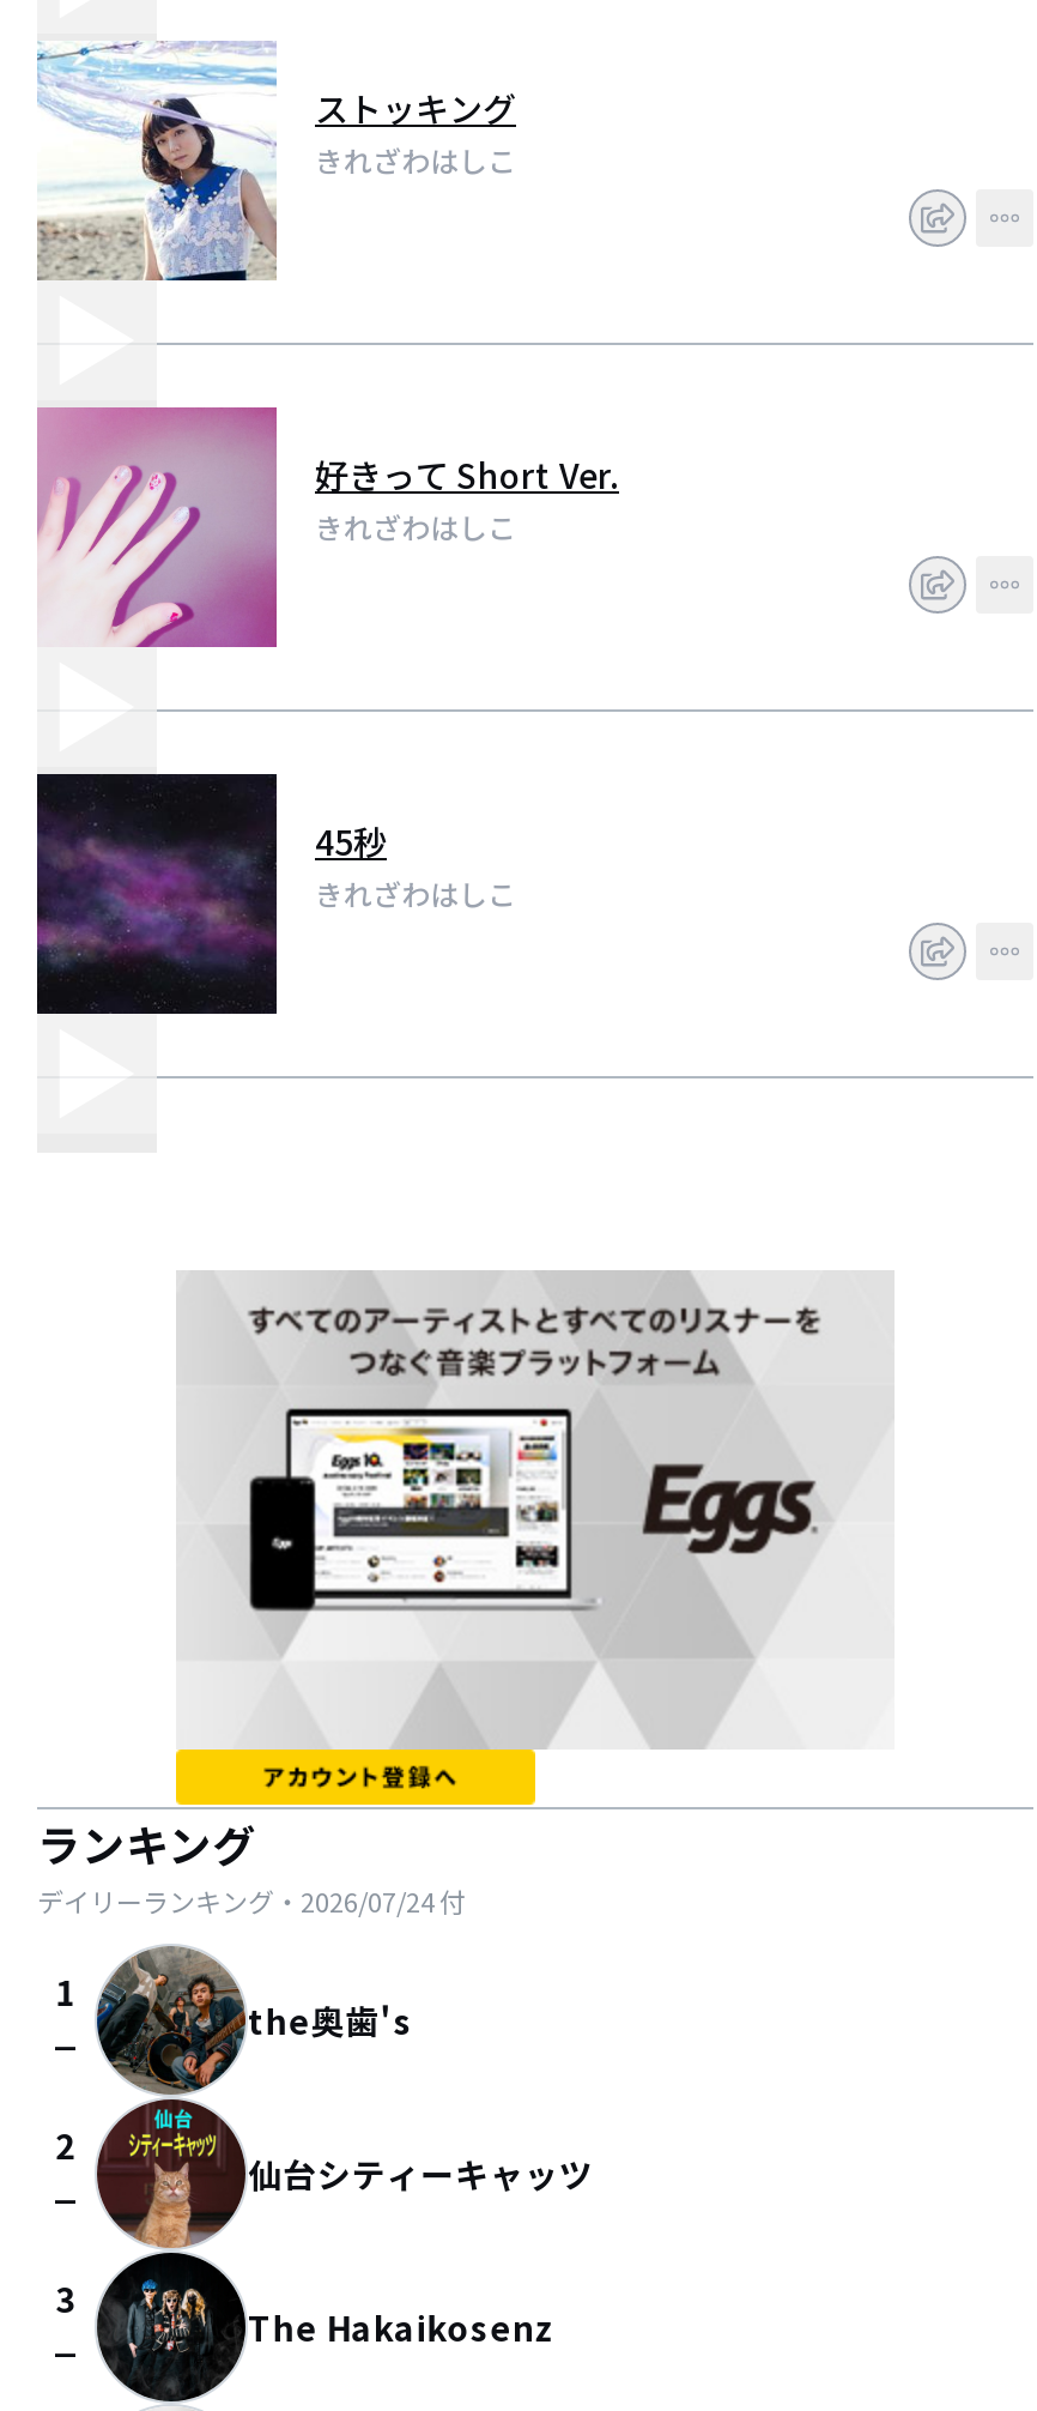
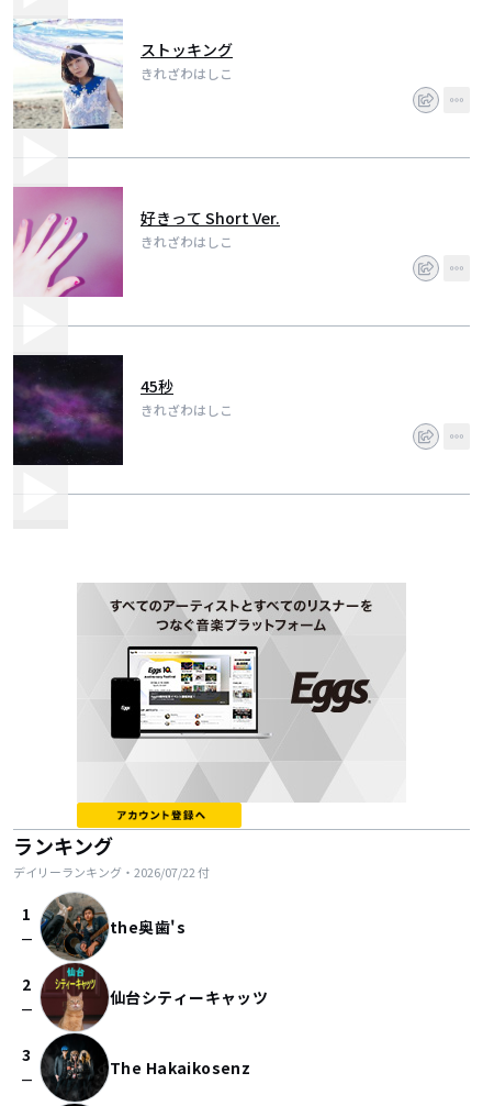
[37,1881,466,1920] デイリーランキング・2026/07/24付 -> [13,863,210,881] デイリーランキング・2026/07/22付

